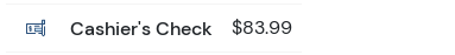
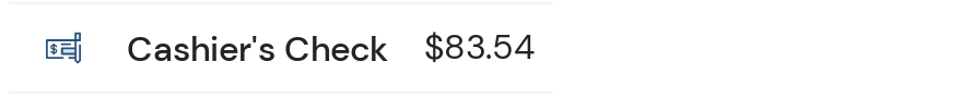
[65,17,292,40] Cashier's Check $83.99 -> [118,27,536,70] Cashier's Check $83.54

